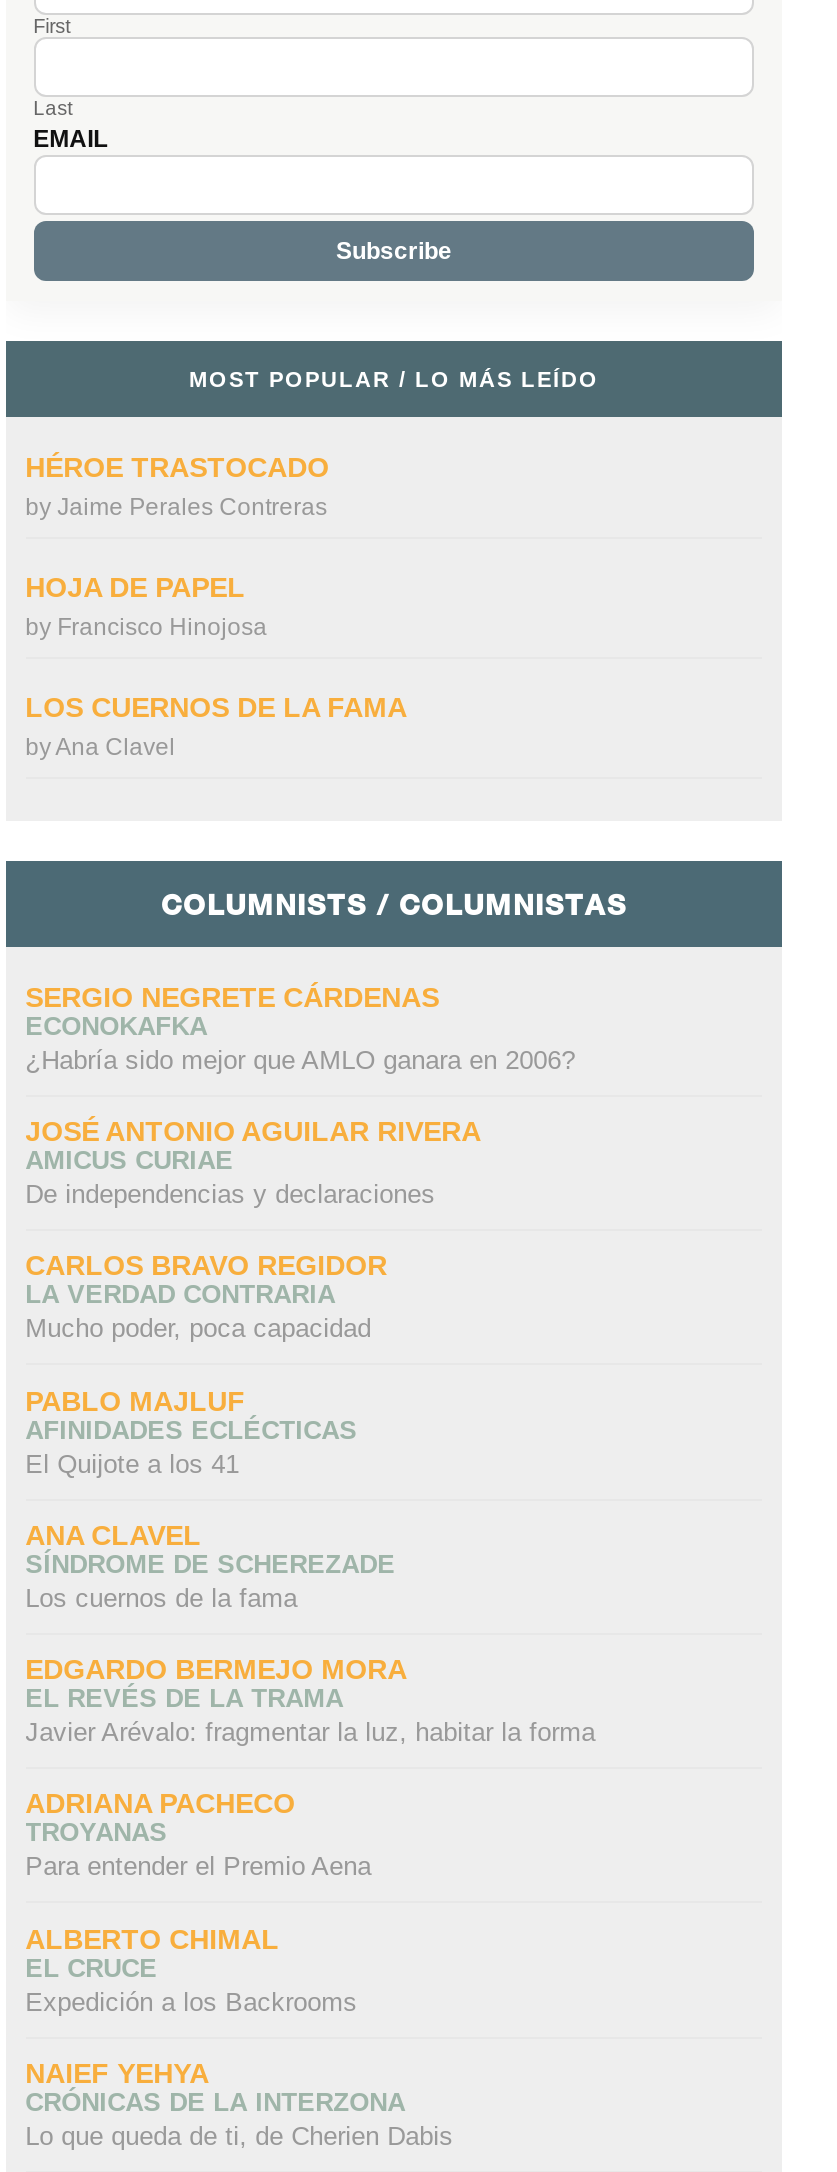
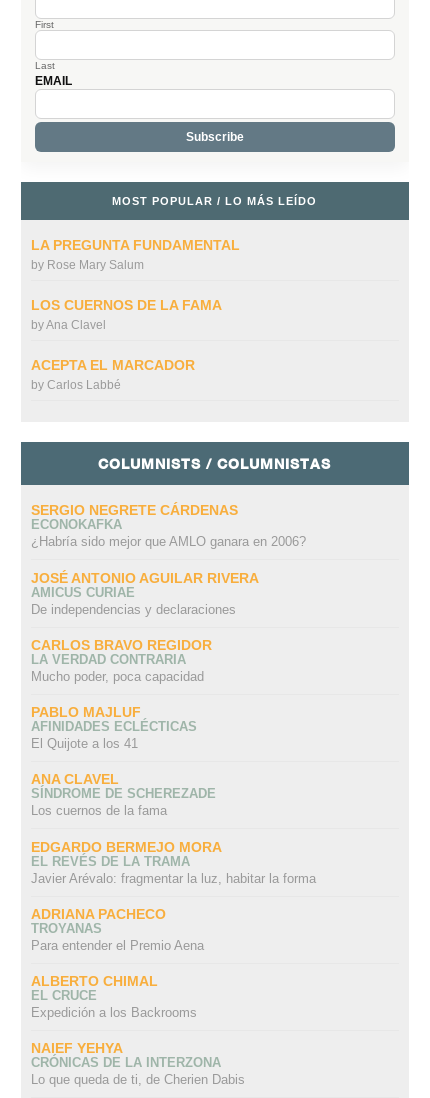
[25,451,329,641] HÉROE TRASTOCADO | by Jaime Perales Contreras | HOJA DE PAPEL | by Francisco Hinojosa -> [31,237,240,272] LA PREGUNTA FUNDAMENTAL | by Rose Mary Salum
moved [25,691,407,761] -> [31,297,222,332]: LOS CUERNOS DE LA FAMA | byAna Clavel
none -> [31,357,195,392] ACEPTA EL MARCADOR | by Carlos Labbé

